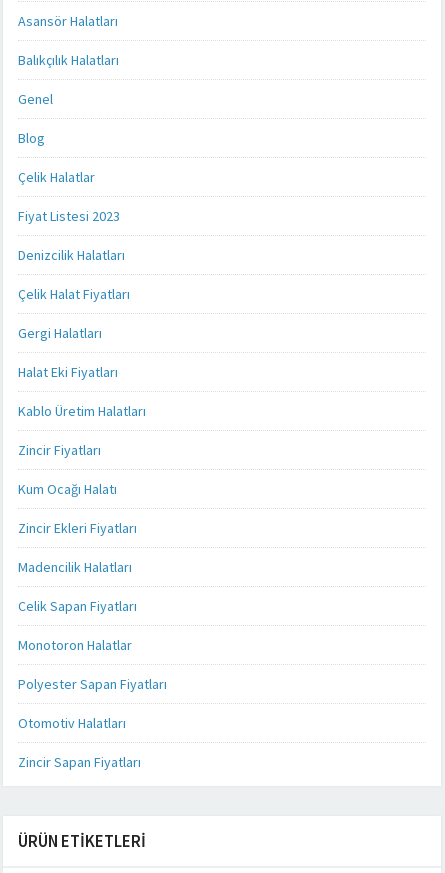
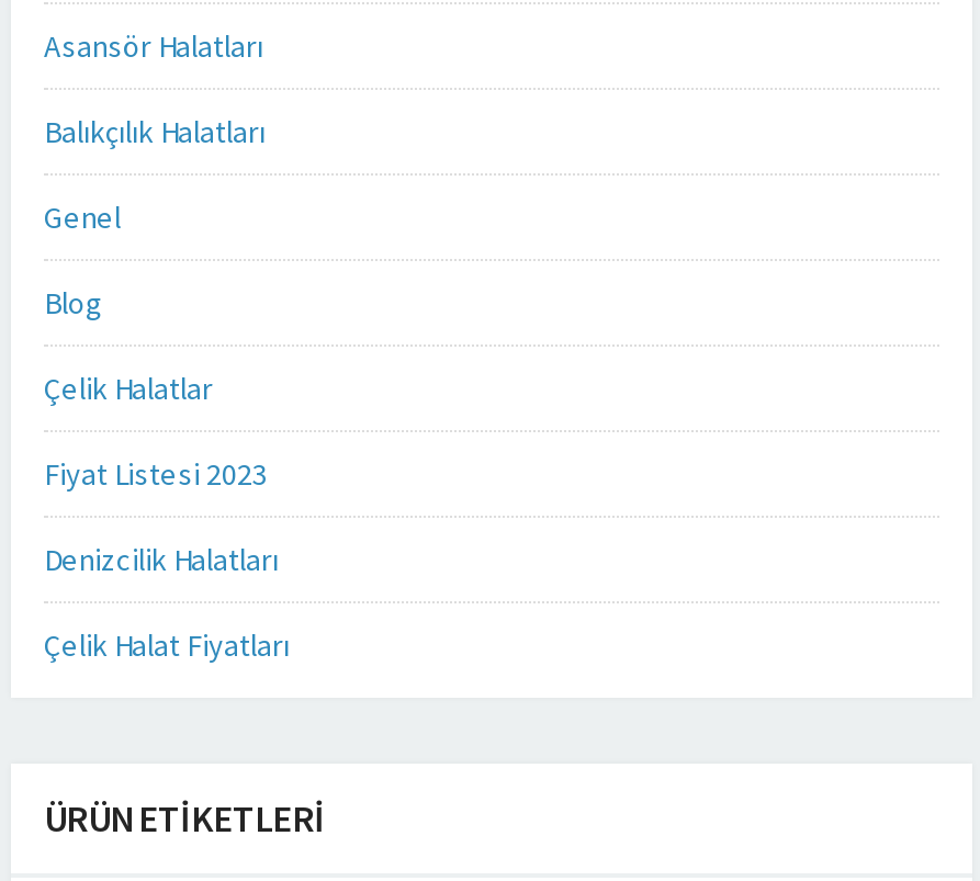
[18,324,167,771] Gergi Halatları | Halat Eki Fiyatları | Kablo Üretim Halatları | Zincir Fiyatları | Kum Ocağı Halatı | Zincir Ekleri Fiyatları | Madencilik Halatları | Celik Sapan Fiyatları | Monotoron Halatlar | Polyester Sapan Fiyatları | Otomotiv Halatları | Zincir Sapan Fiyatları -> none

